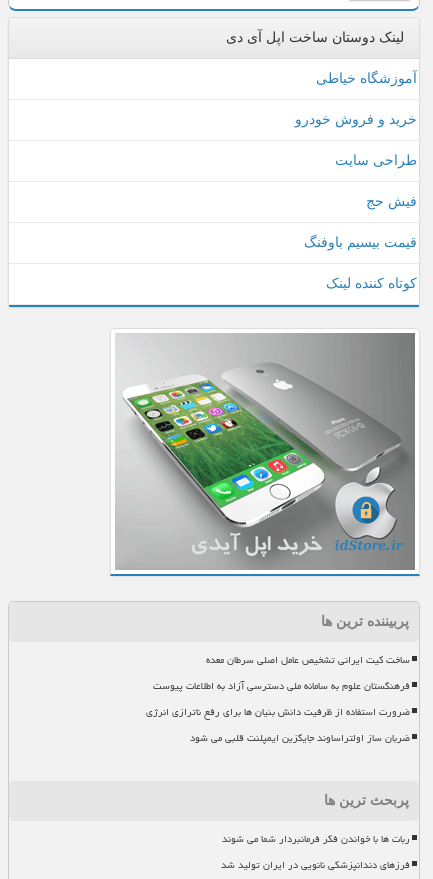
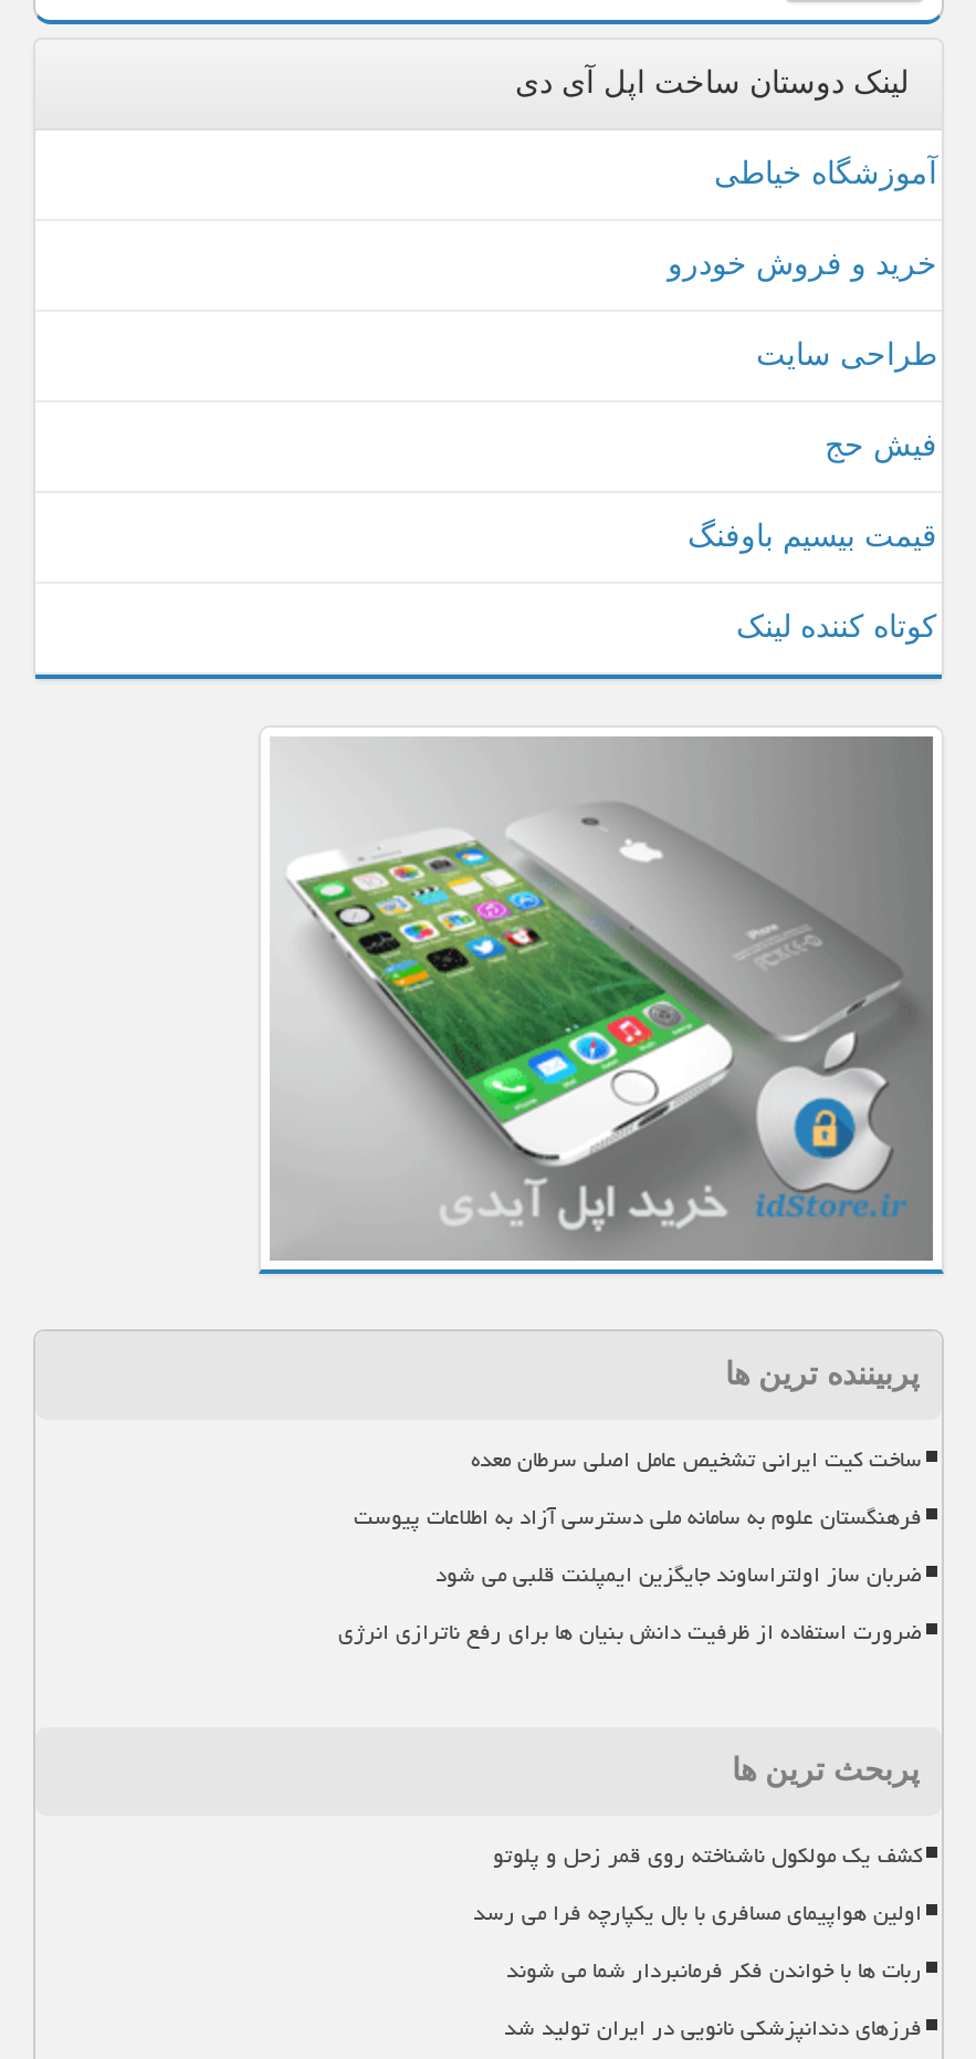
moved [190,728,410,748] -> [435,1553,922,1598]: ضربان ساز اولتراساوند جایگزین ایمپلنت قلبی می شود
none -> [473,1834,922,1936] کشف یک مولکول ناشناخته روی قمر زحل و پلوتو | اولین هواپیمای مسافری با بال یکپارچه فرا می رسد

